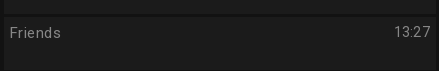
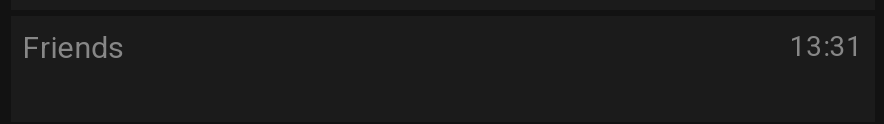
[393,24,430,40] 13:27 -> [790,30,863,62] 13:31

